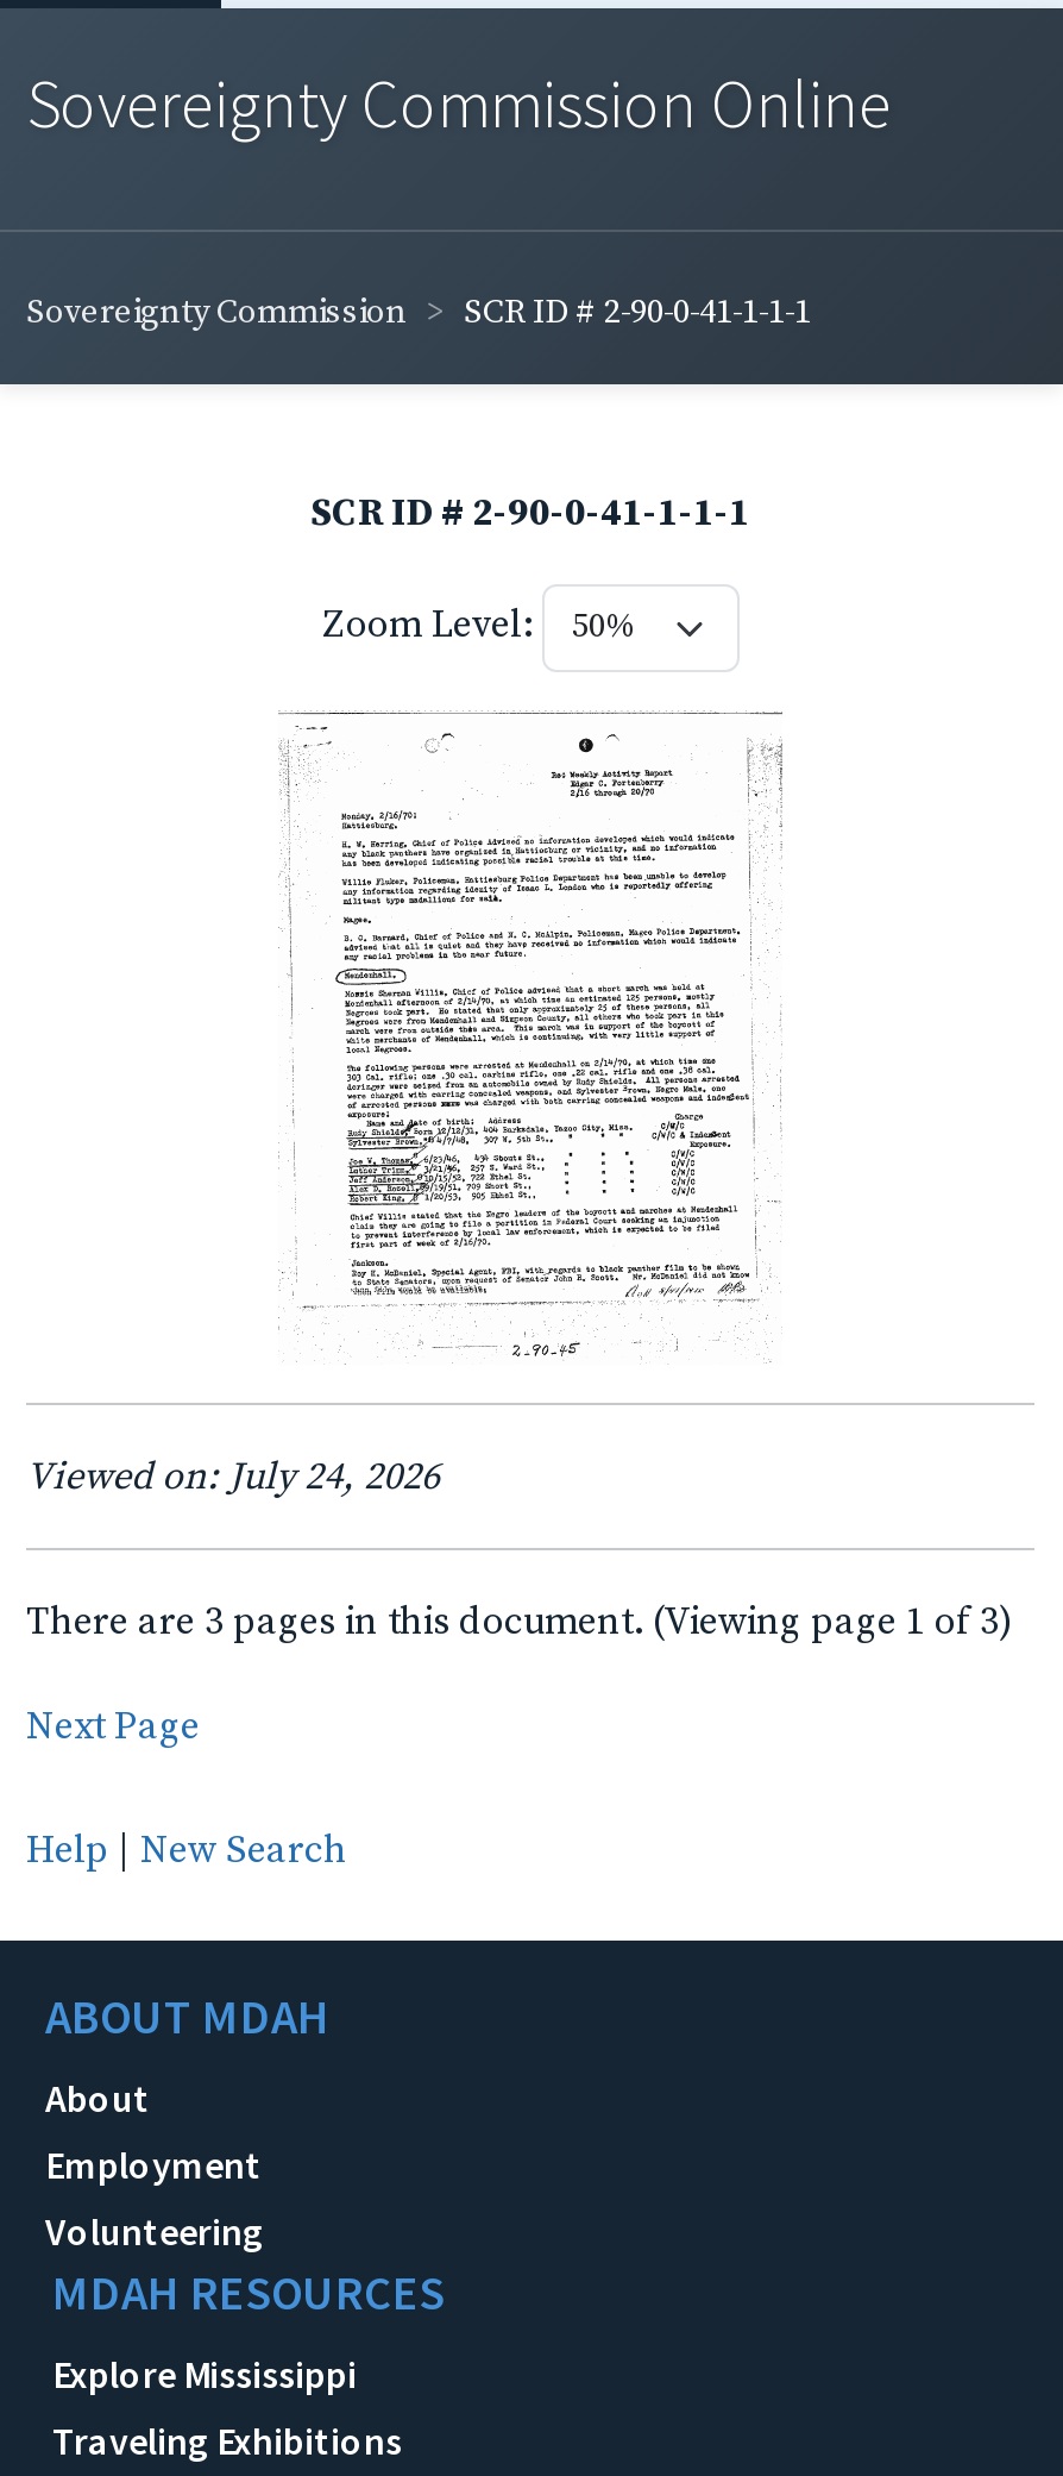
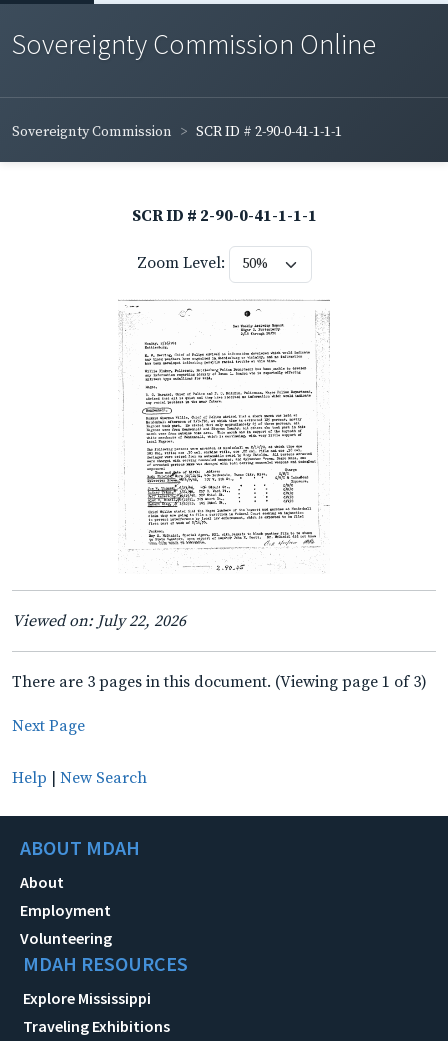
[26,1452,440,1500] Viewed on: July 24, 2026 -> [12,611,186,631] Viewed on: July 22, 2026

